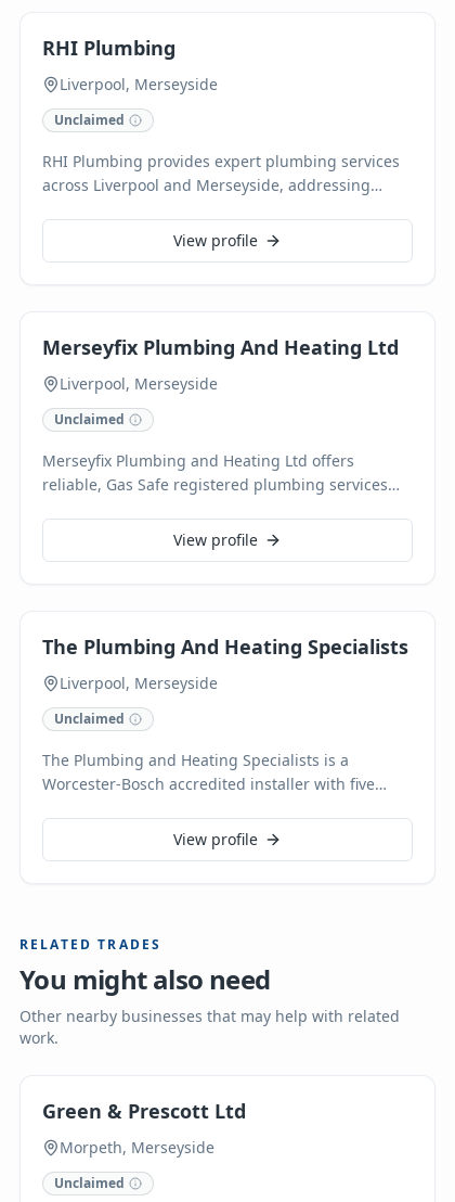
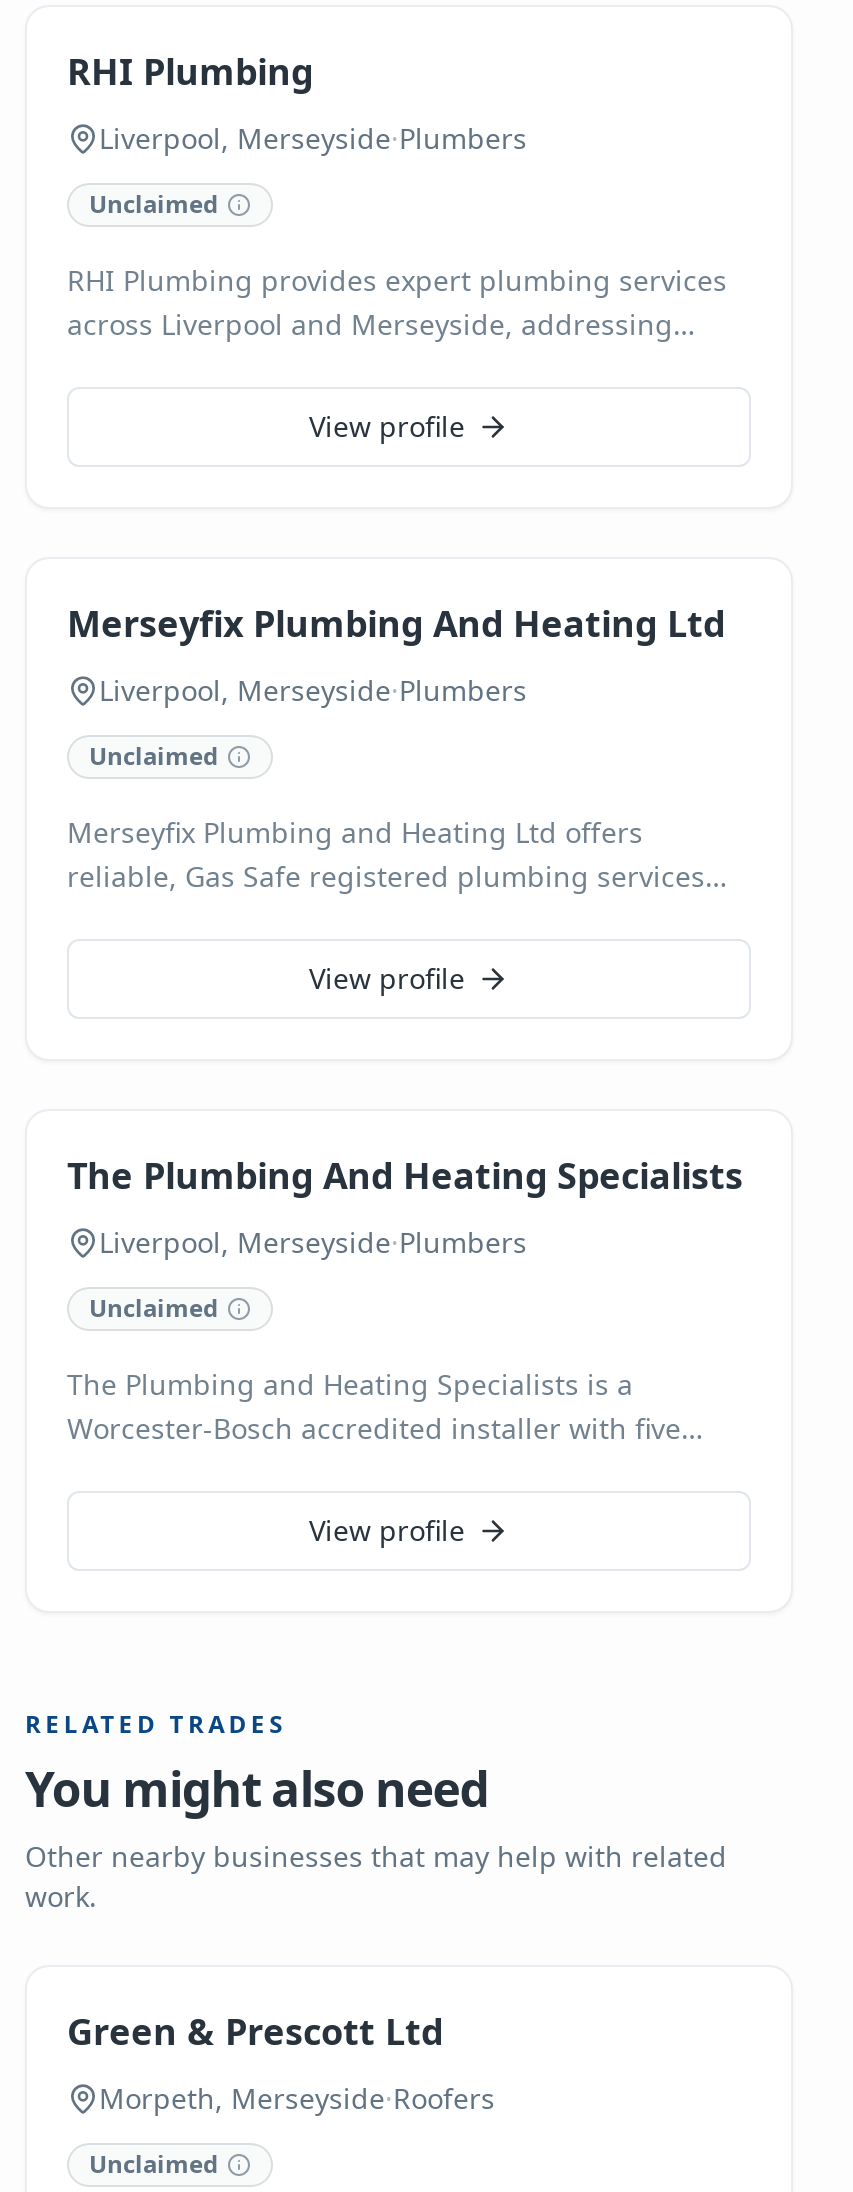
[60,74,218,94] Liverpool, Merseyside -> [99,119,527,157] Liverpool, Merseyside·Plumbers
[60,373,218,394] Liverpool, Merseyside -> [99,671,527,709] Liverpool, Merseyside·Plumbers
[60,673,218,693] Liverpool, Merseyside -> [99,1223,527,1261] Liverpool, Merseyside·Plumbers
[60,1137,214,1158] Morpeth, Merseyside -> [99,2079,495,2117] Morpeth, Merseyside·Roofers

